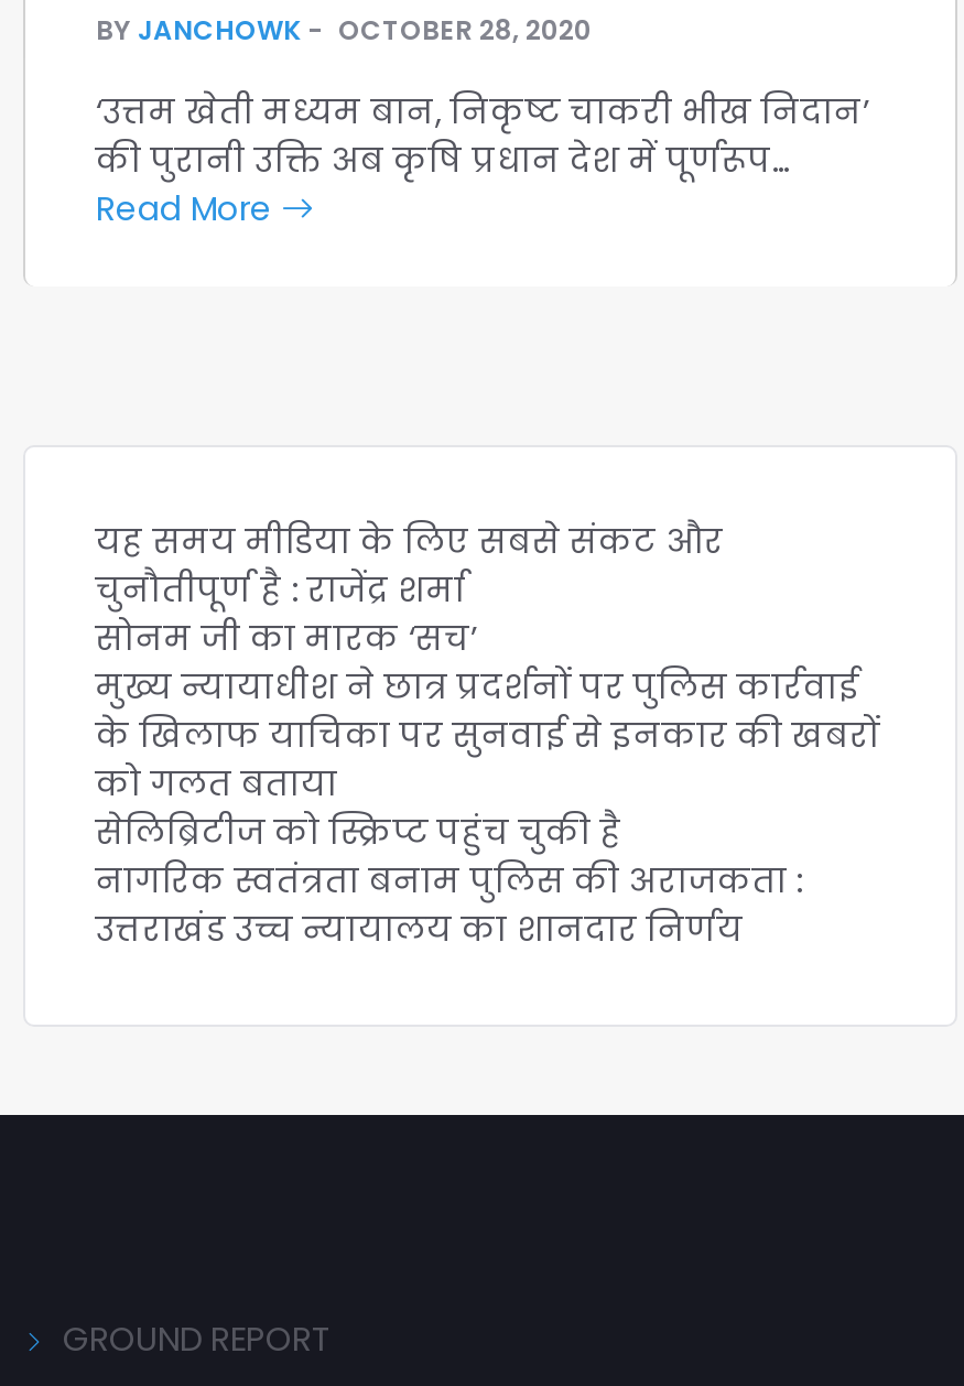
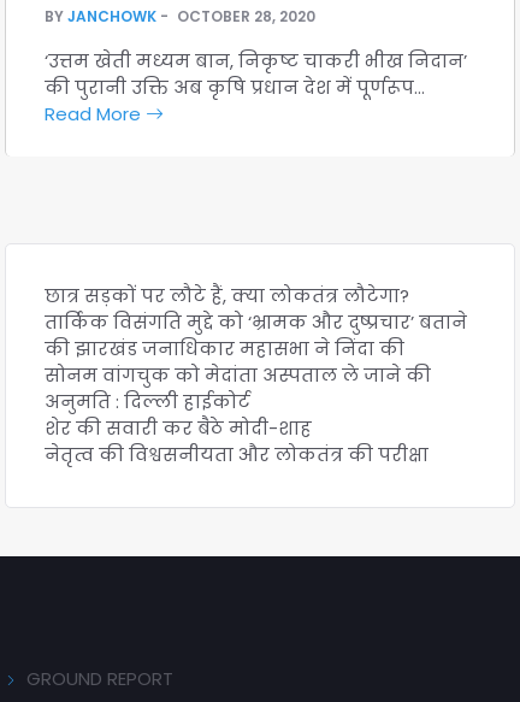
[96,518,880,952] यह समय मीडिया के लिए सबसे संकट और | चुनौतीपूर्ण है : राजेंद्र शर्मा | सोनम जी का मारक ‘सच’ | मुख्य न्यायाधीश ने छात्र प्रदर्शनों पर पुलिस कार्रवाई | के खिलाफ याचिका पर सुनवाई से इनकार की खबरों | को गलत बताया | सेलिब्रिटीज को स्क्रिप्ट पहुंच चुकी है | नागरिक स्वतंत्रता बनाम पुलिस की अराजकता : | उत्तराखंड उच्च न्यायालय का शानदार निर्णय -> [45,283,467,467] छात्र सड़कों पर लौटे हैं, क्या लोकतंत्र लौटेगा? | तार्किक विसंगति मुद्दे को ‘भ्रामक और दुष्प्रचार’ बताने | की झारखंड जनाधिकार महासभा ने निंदा की | सोनम वांगचुक को मेदांता अस्पताल ले जाने की | अनुमति : दिल्ली हाईकोर्ट | शेर की सवारी कर बैठे मोदी-शाह | नेतृत्व की विश्वसनीयता और लोकतंत्र की परीक्षा

